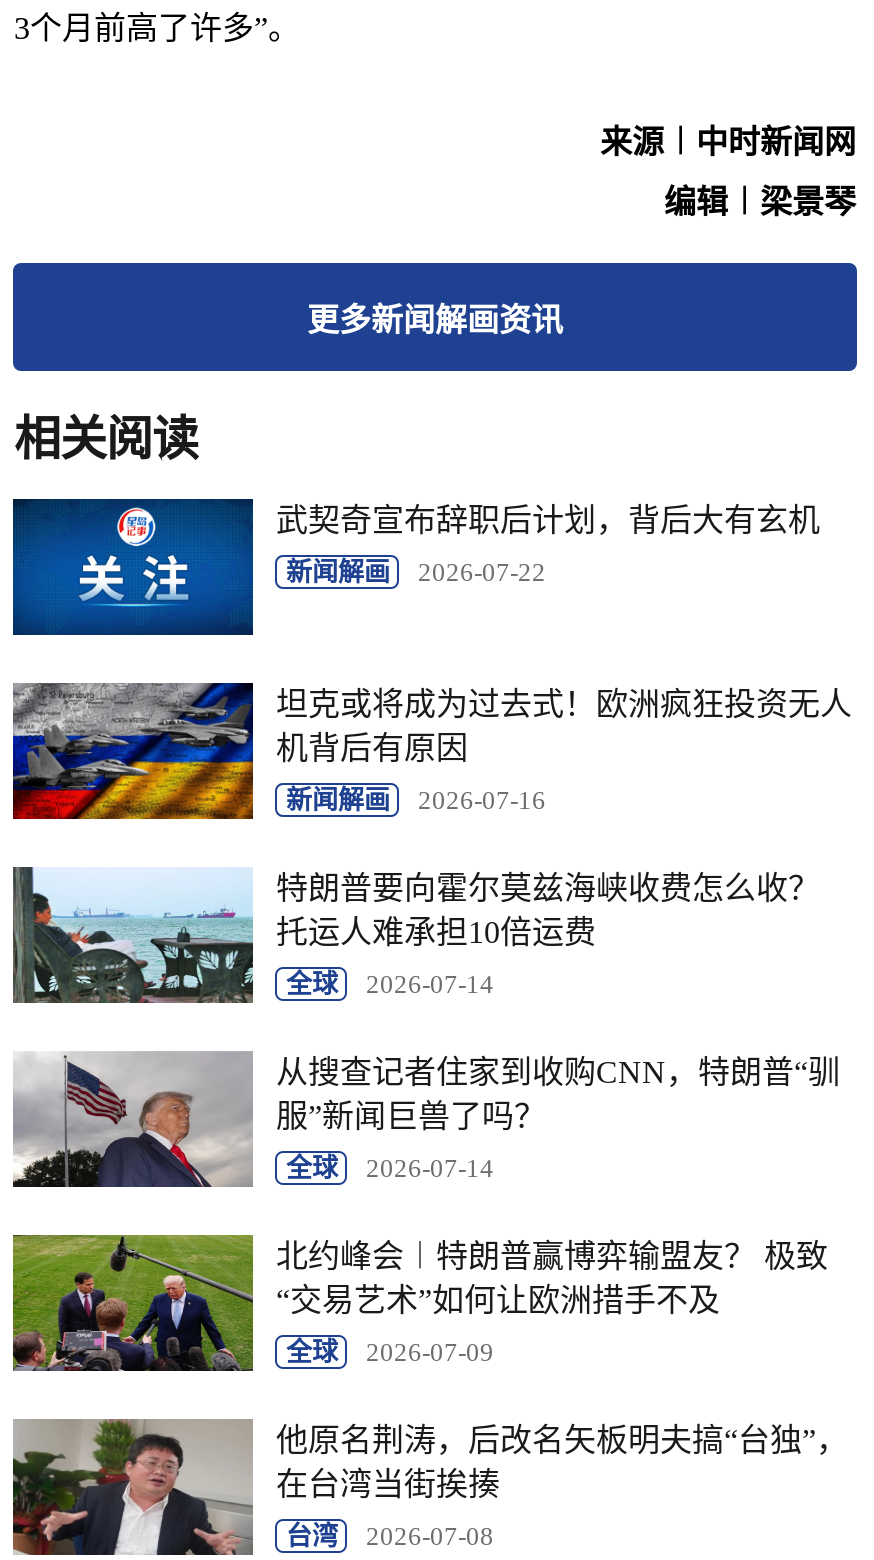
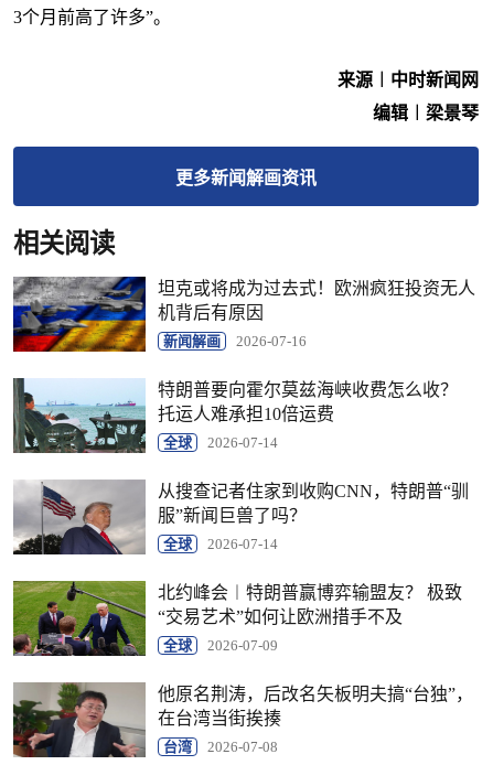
[11,497,820,637] [image] | 武契奇宣布辞职后计划，背后大有玄机 | 新闻解画 | 2026-07-22 -> none

